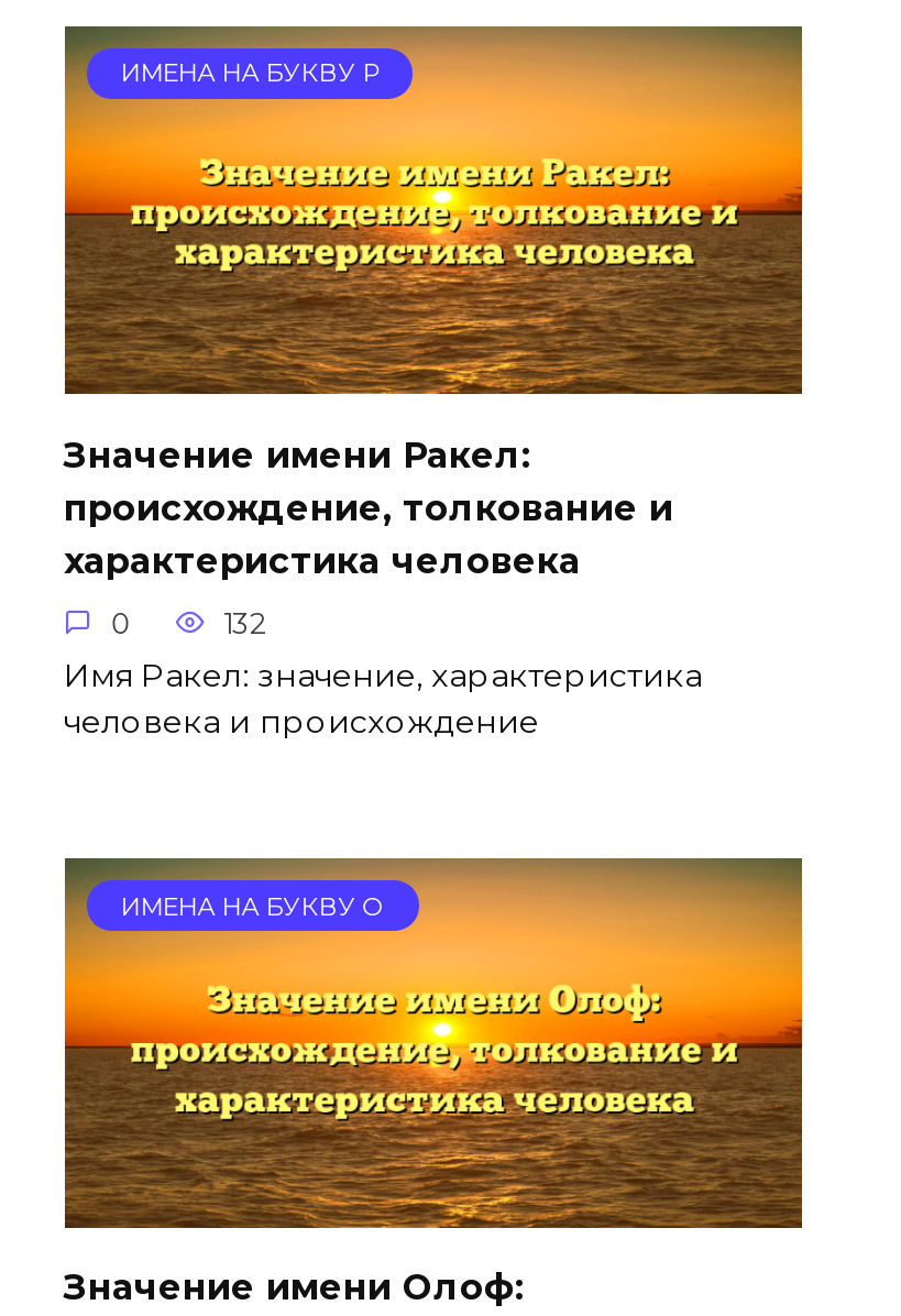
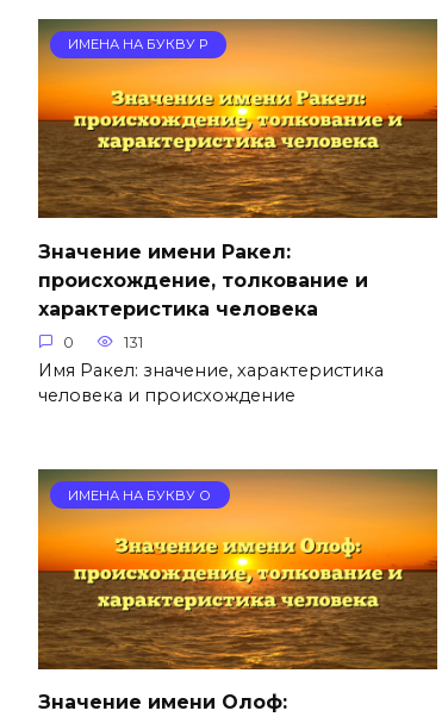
[223,607,265,640] 132 -> [124,333,143,351] 131

